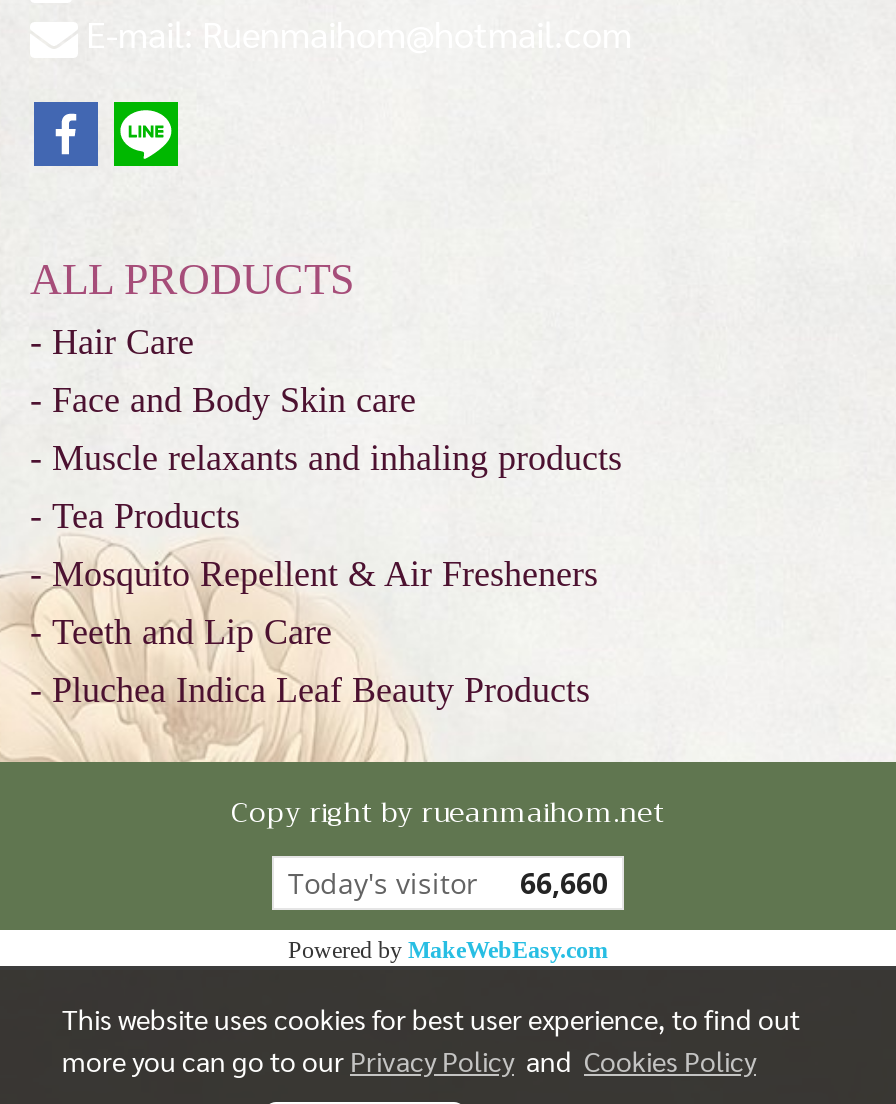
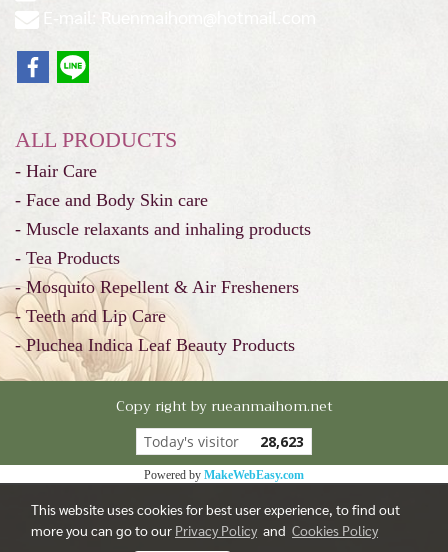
[288,863,608,901] Today's visitor 66,660 -> [144,431,304,450] Today's visitor 28,623

